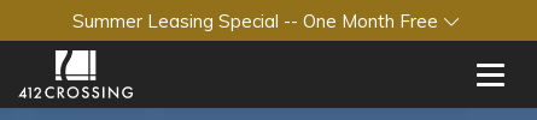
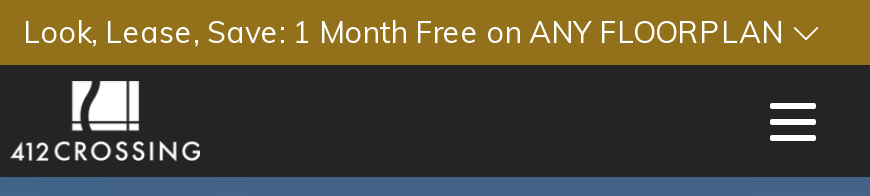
[72,9,443,32] Summer Leasing Special -- One Month Free -> [23,12,791,50] Look, Lease, Save: 1 Month Free on ANY FLOORPLAN

